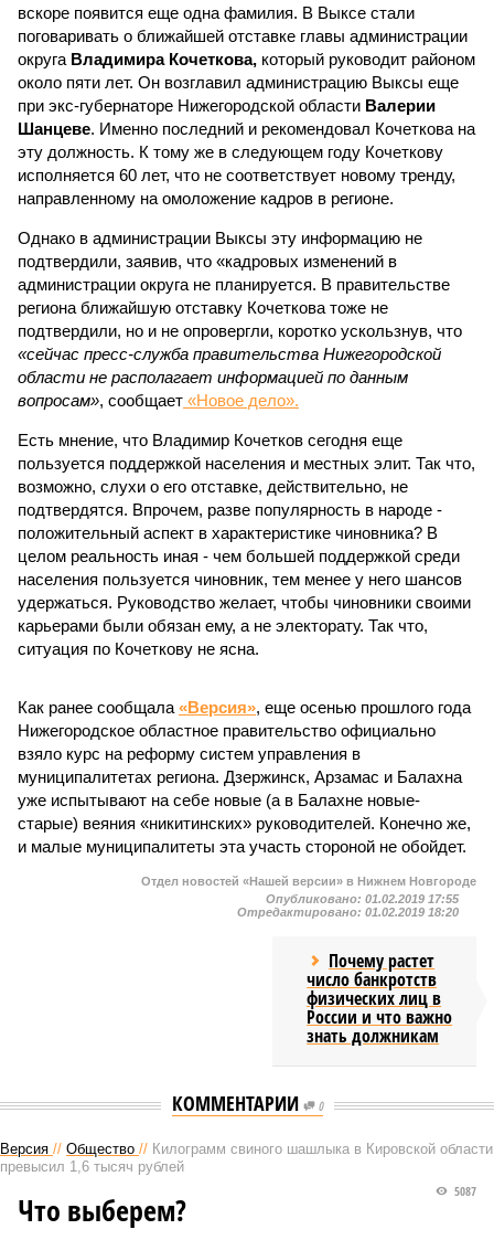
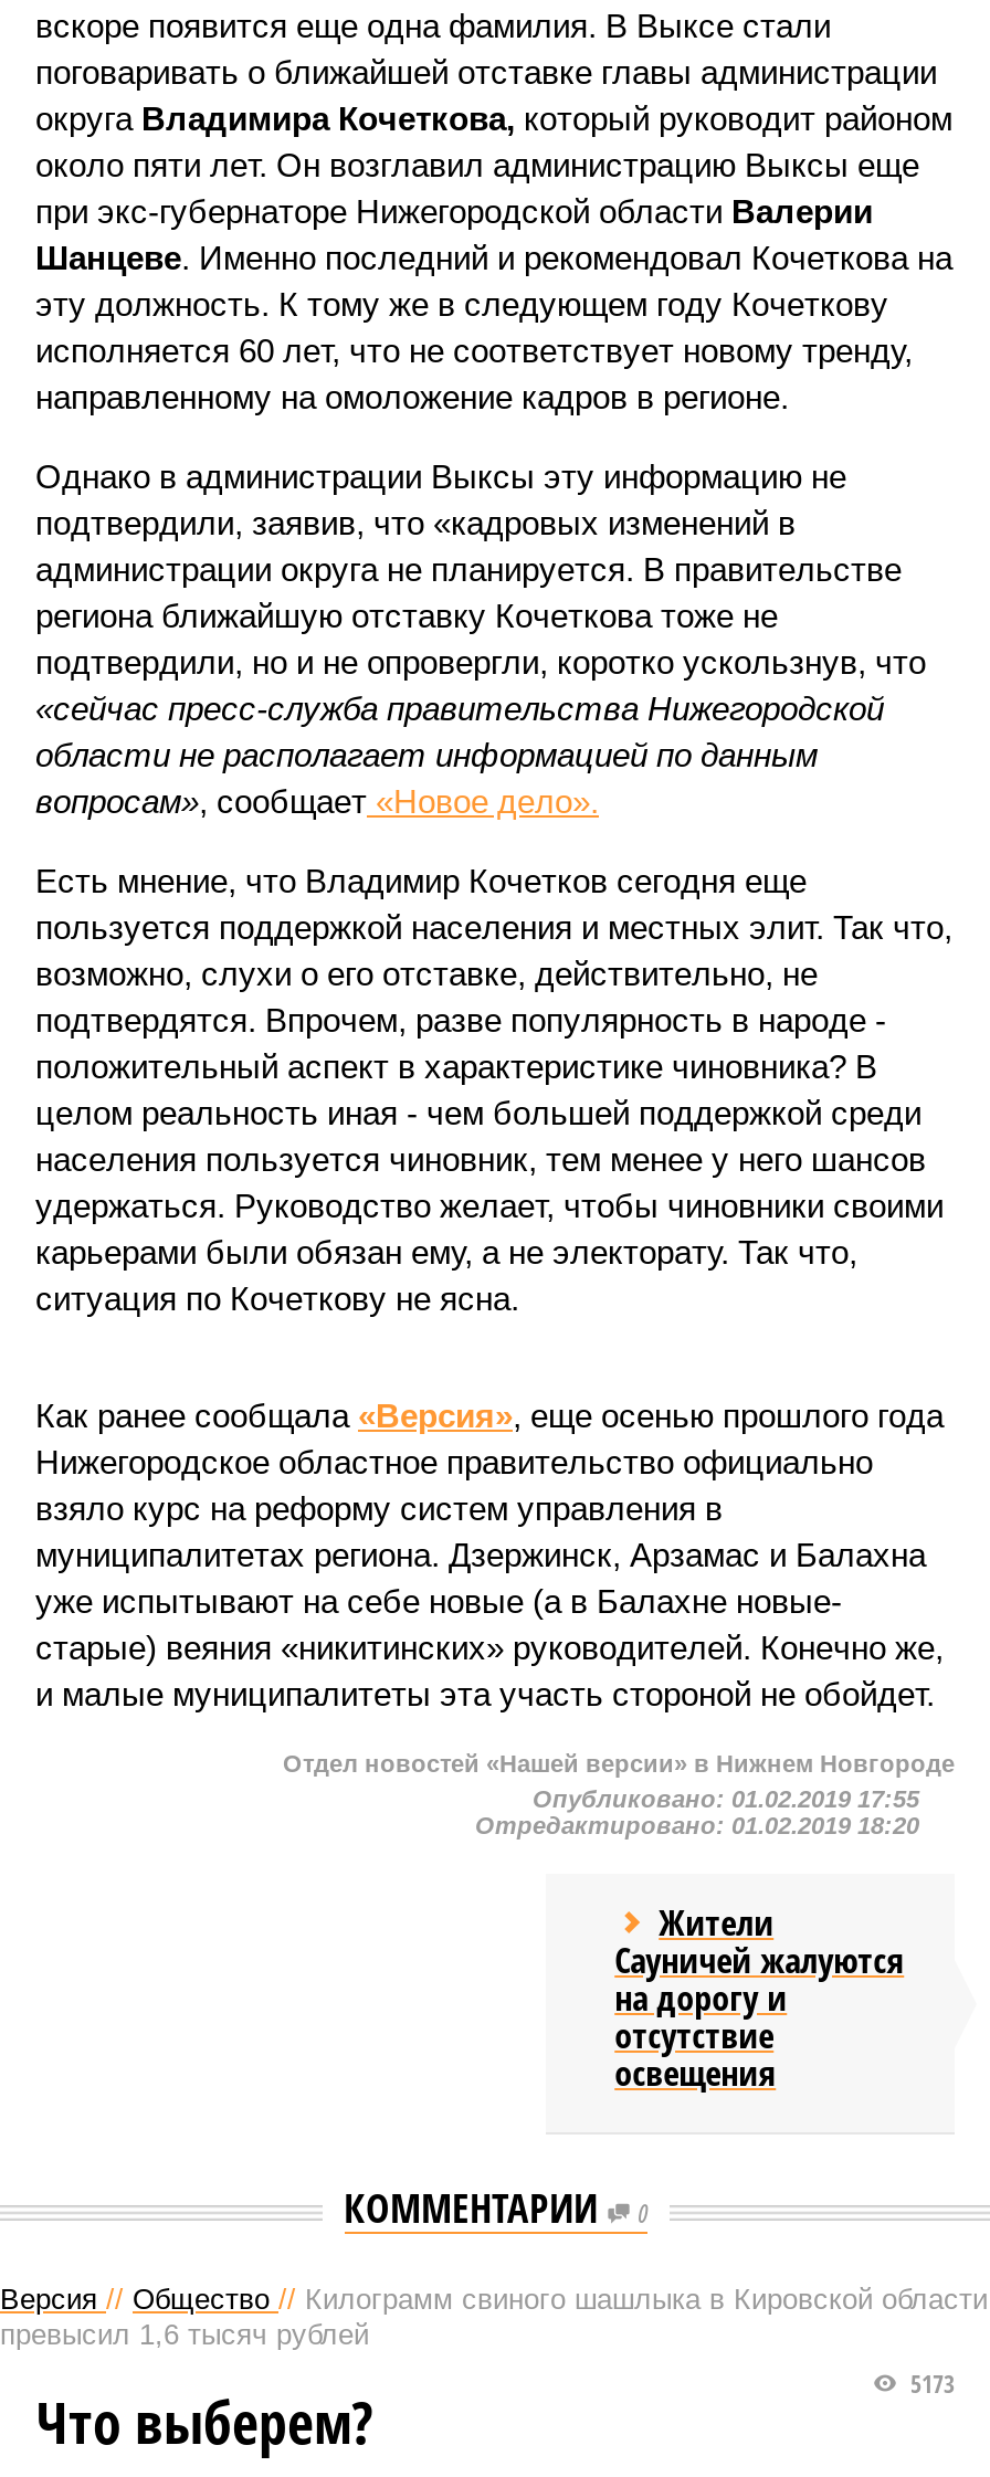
[307,948,452,1048] Почему растет | число банкротств | физических лиц в | России и что важно | знать должникам -> [615,1898,904,2097] Жители | Сауничей жалуются | на дорогу и | отсутствие | освещения
[451,1183,476,1199] 5087 -> [904,2367,955,2400] 5173

